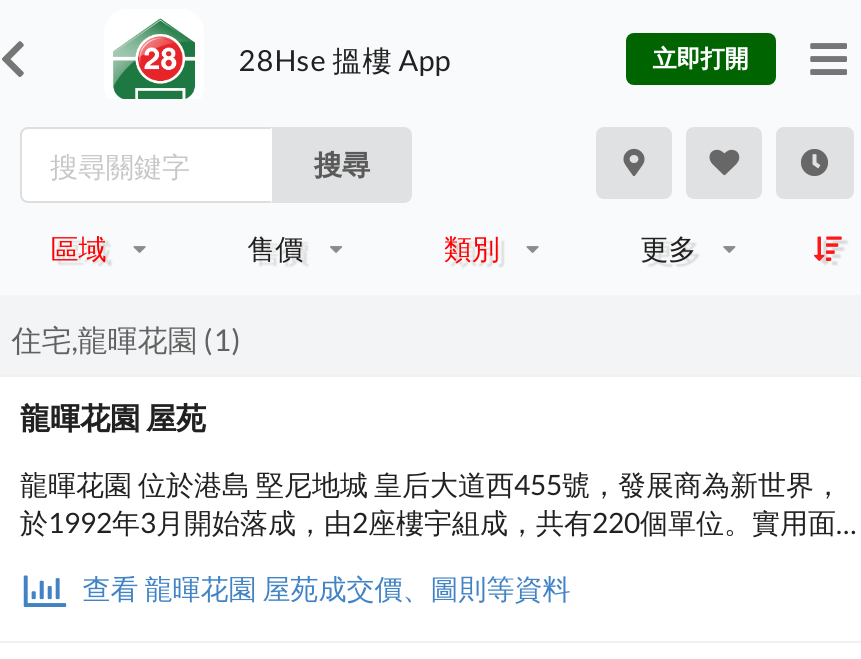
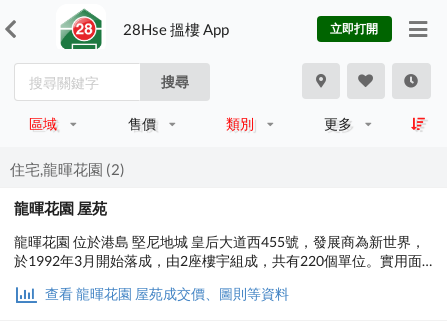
[12,320,242,356] 住宅,龍暉花園 (1) -> [10,160,125,178] 住宅,龍暉花園 (2)

